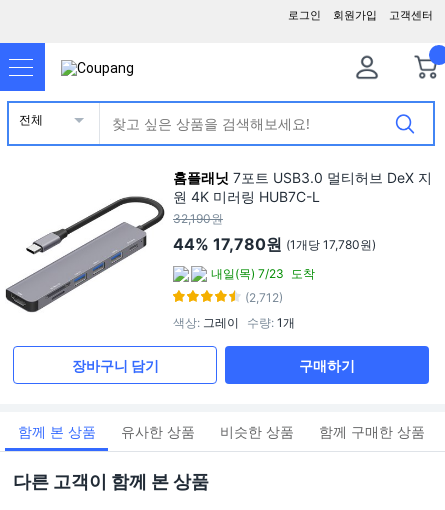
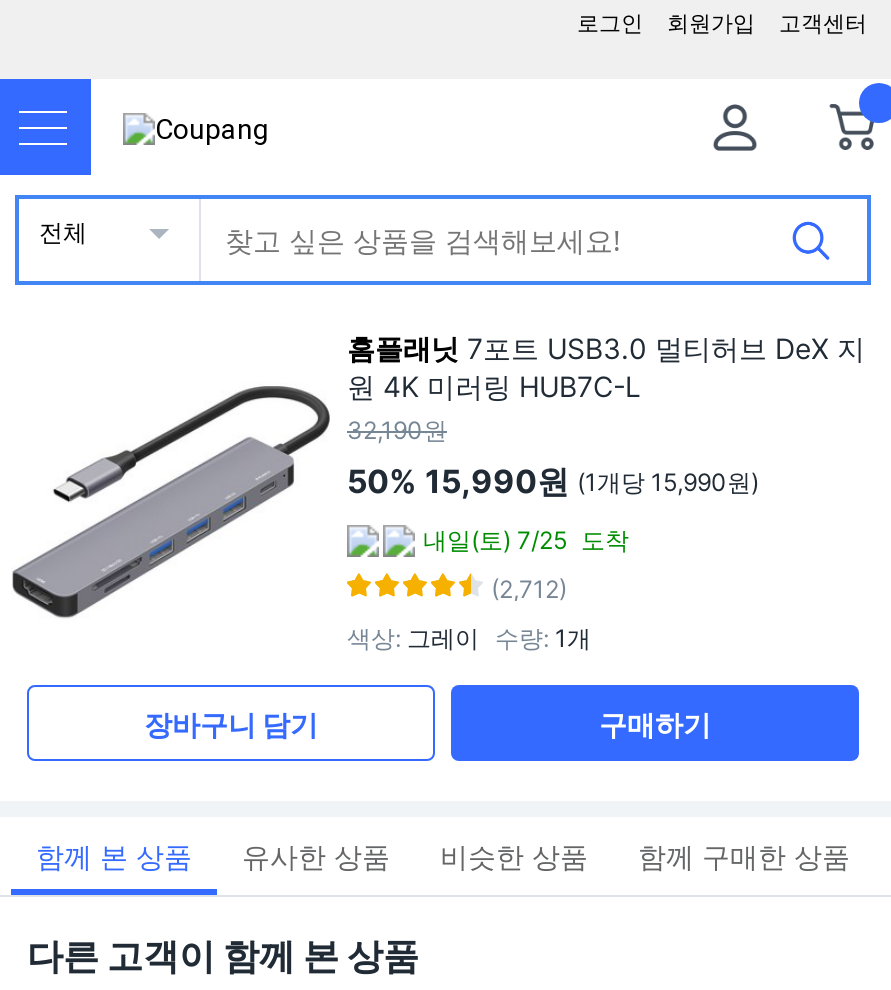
[173,233,376,253] 44% 17,780원 (1개당 17,780원) -> [347,460,759,500] 50% 15,990원 (1개당 15,990원)
[211,266,315,281] 내일(목) 7/23 도착 -> [423,524,629,554] 내일(토) 7/25 도착

